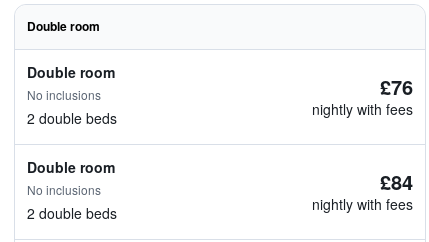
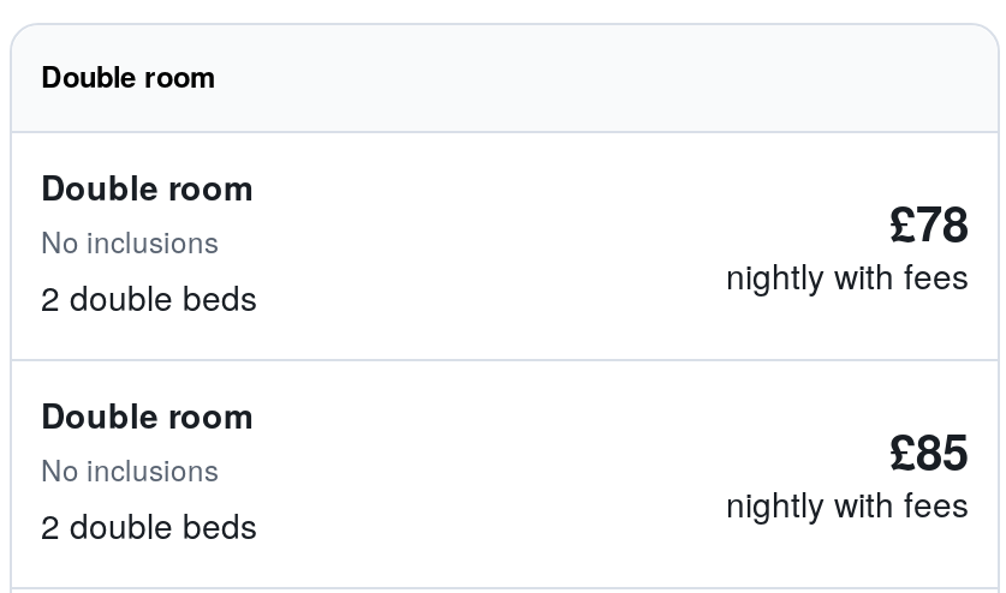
[380,72,413,101] £76 -> [889,186,969,256] £78
[380,167,413,196] £84 -> [889,414,969,484] £85

